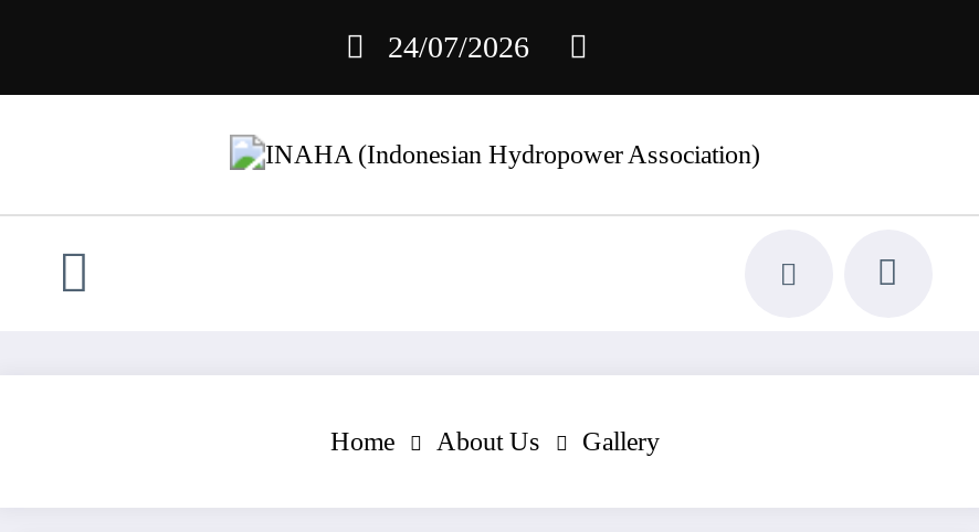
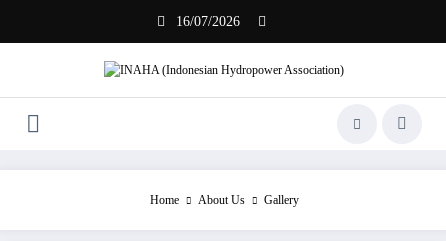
[388,31,529,64] 24/07/2026 -> [175,14,239,29] 16/07/2026

